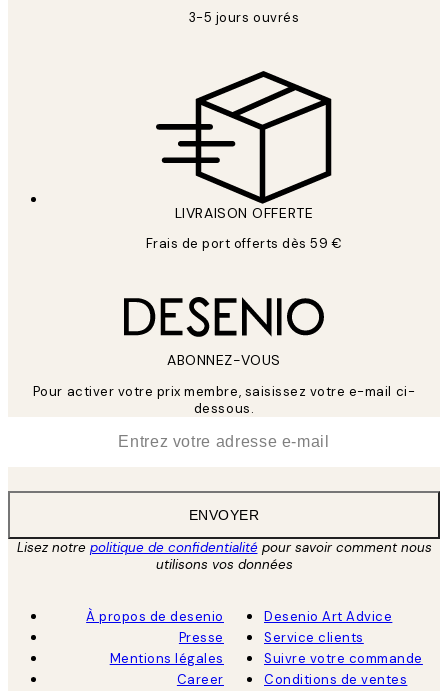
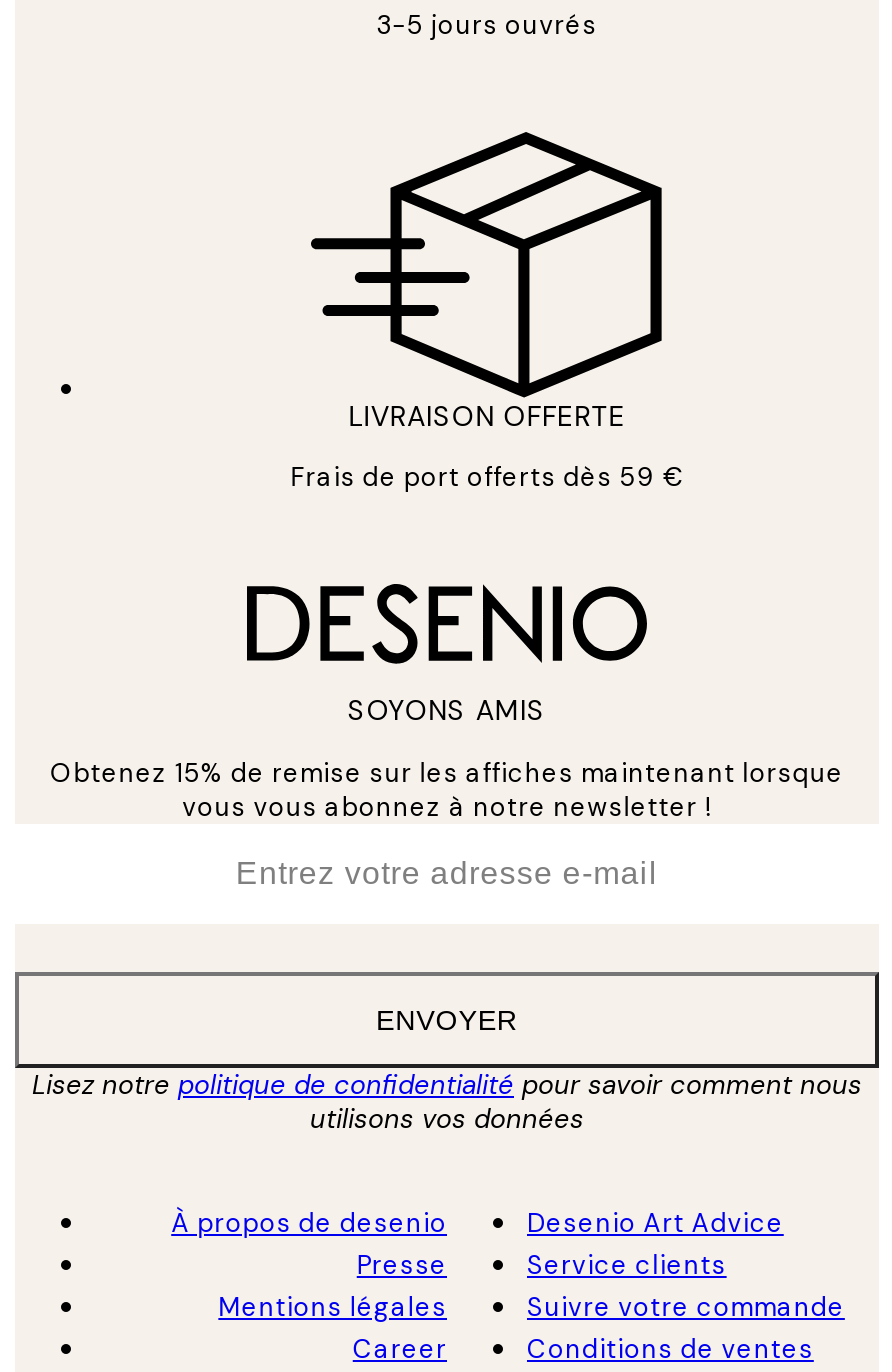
[167,351,281,369] ABONNEZ-VOUS -> [348,693,546,729] SOYONS AMIS
[33,383,415,417] Pour activer votre prix membre, saisissez votre e-mail ci- | dessous. -> [50,757,844,825] Obtenez 15% de remise sur les affiches maintenant lorsque | vous vous abonnez à notre newsletter !

